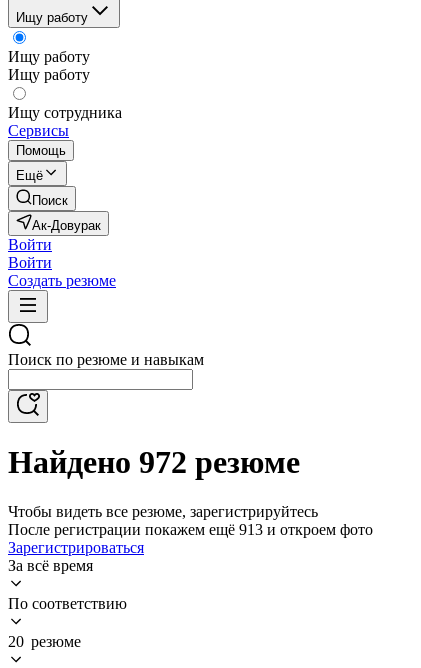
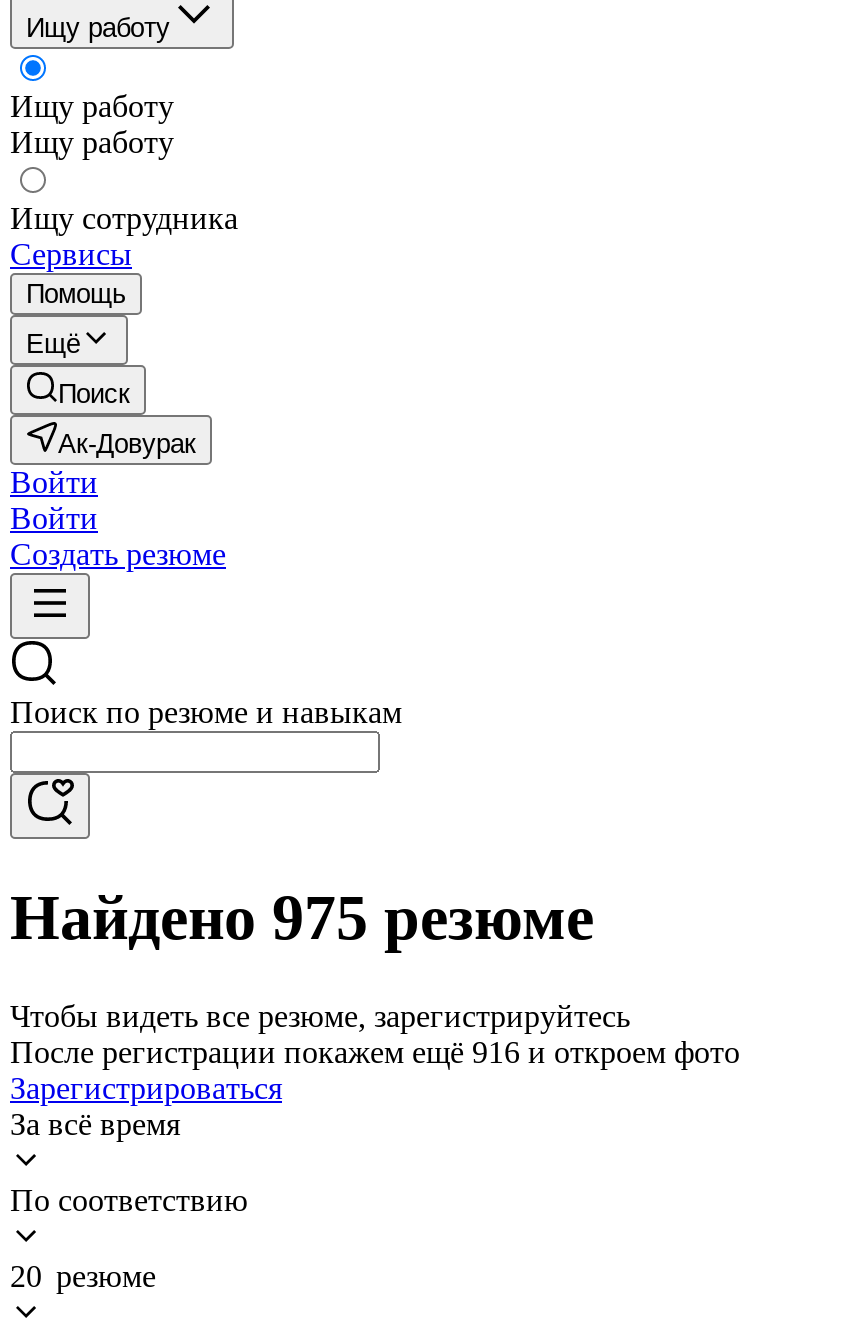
[8,444,300,480] Найдено 972 резюме -> [10,882,594,954] Найдено 975 резюме
[8,521,373,538] После регистрации покажем ещё 913 и откроем фото -> [10,1035,740,1069] После регистрации покажем ещё 916 и откроем фото

